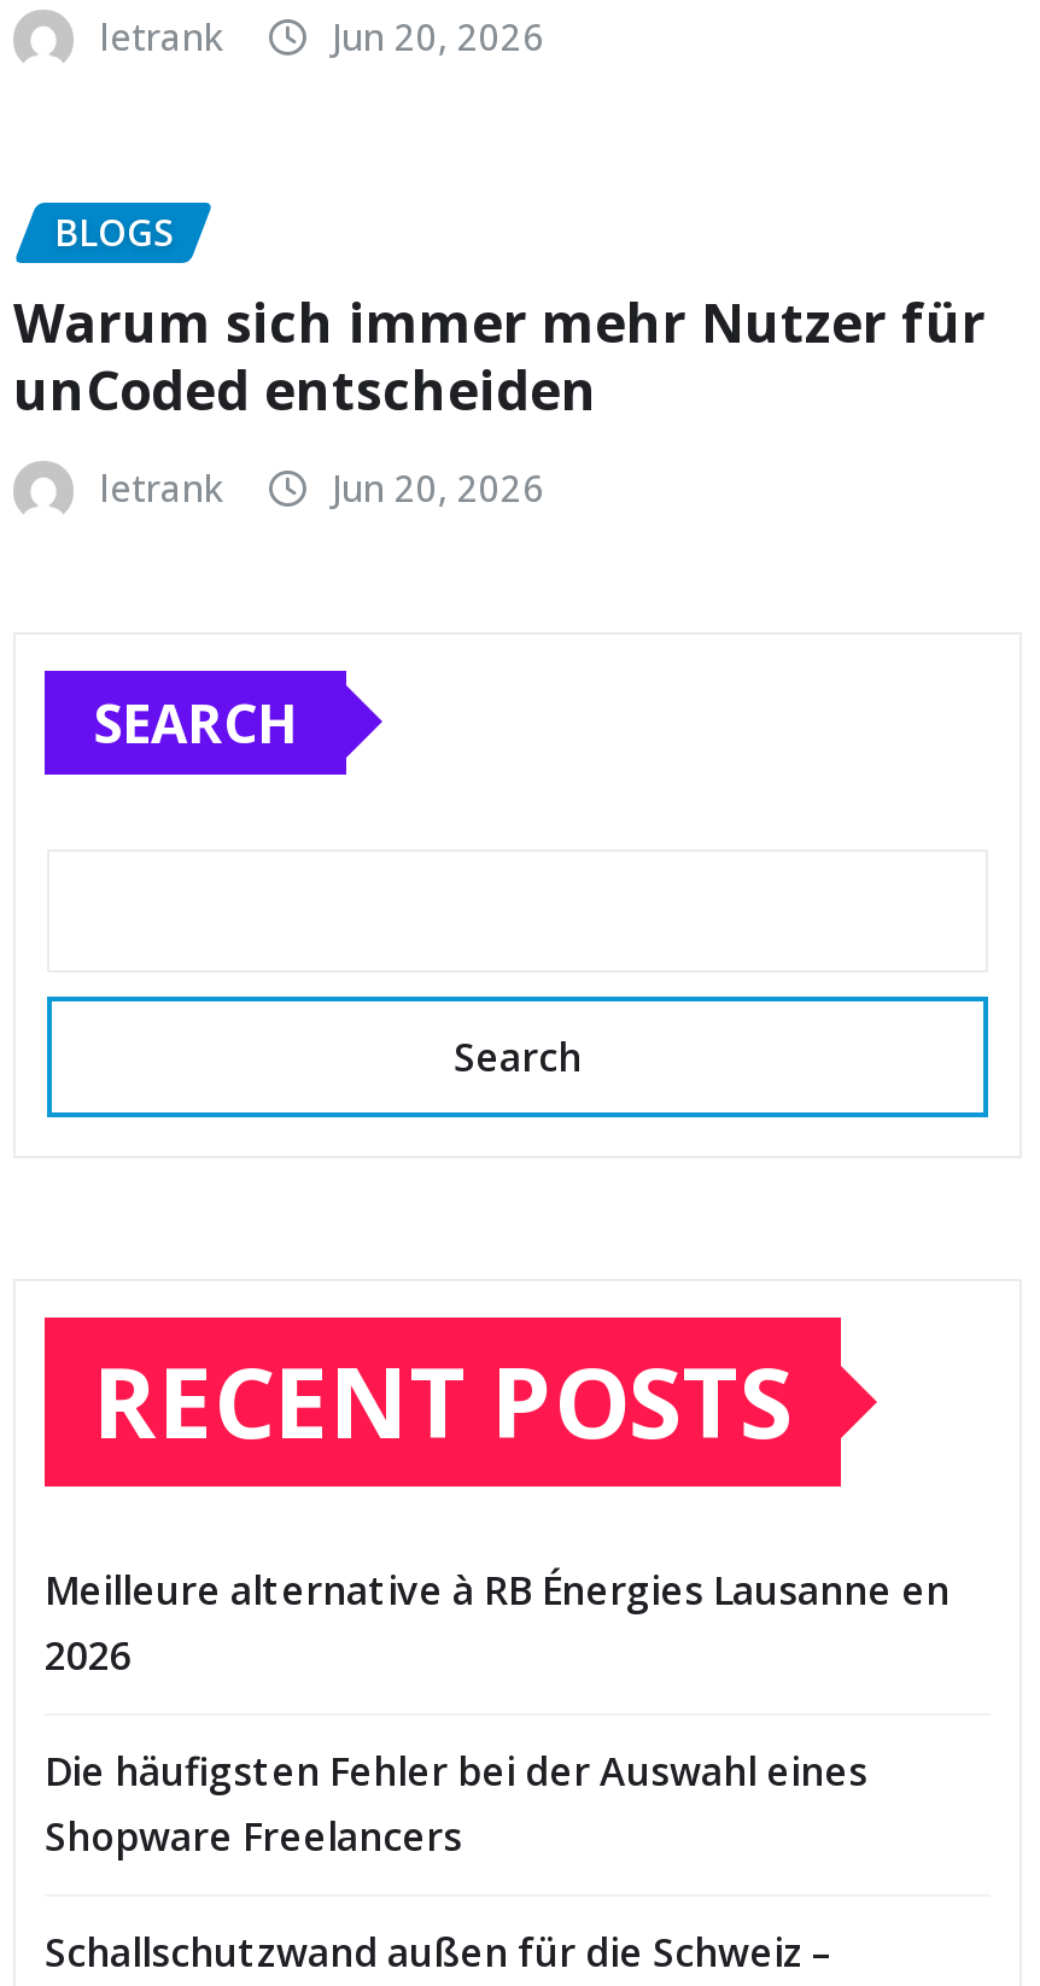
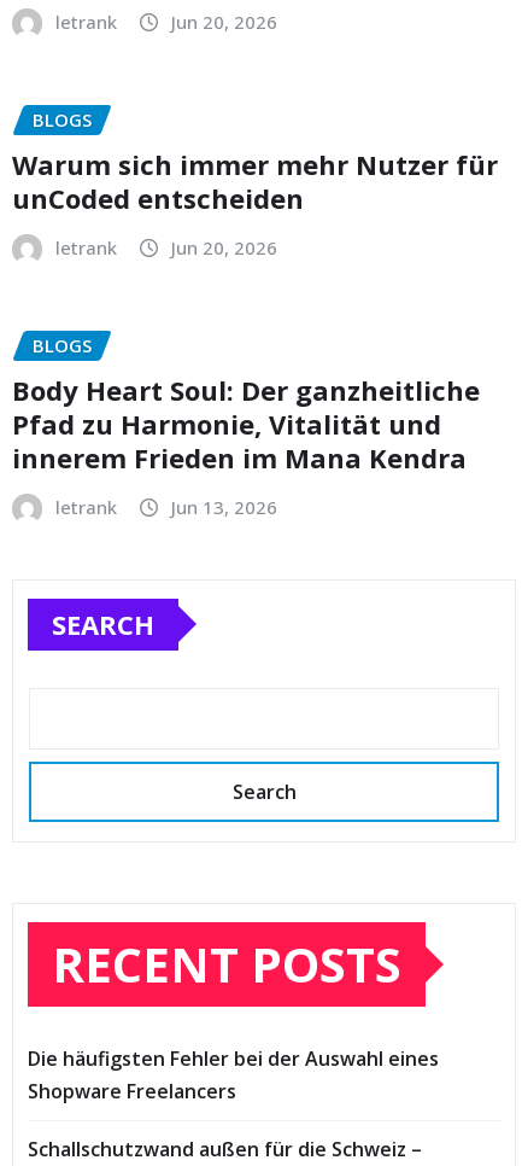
none -> [12,333,480,519] BLOGS | Body Heart Soul: Der ganzheitliche | Pfad zu Harmonie, Vitalität und | innerem Frieden im Mana Kendra | letrank | Jun 13, 2026
moved [93,684,793,1467] -> [52,605,401,997]: SEARCH | Search | RECENT POSTS
[45,1563,950,1682] Meilleure alternative à RB Énergies Lausanne en | 2026 -> none

